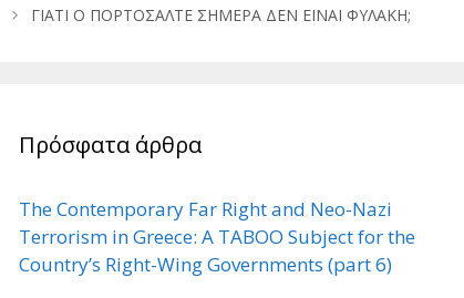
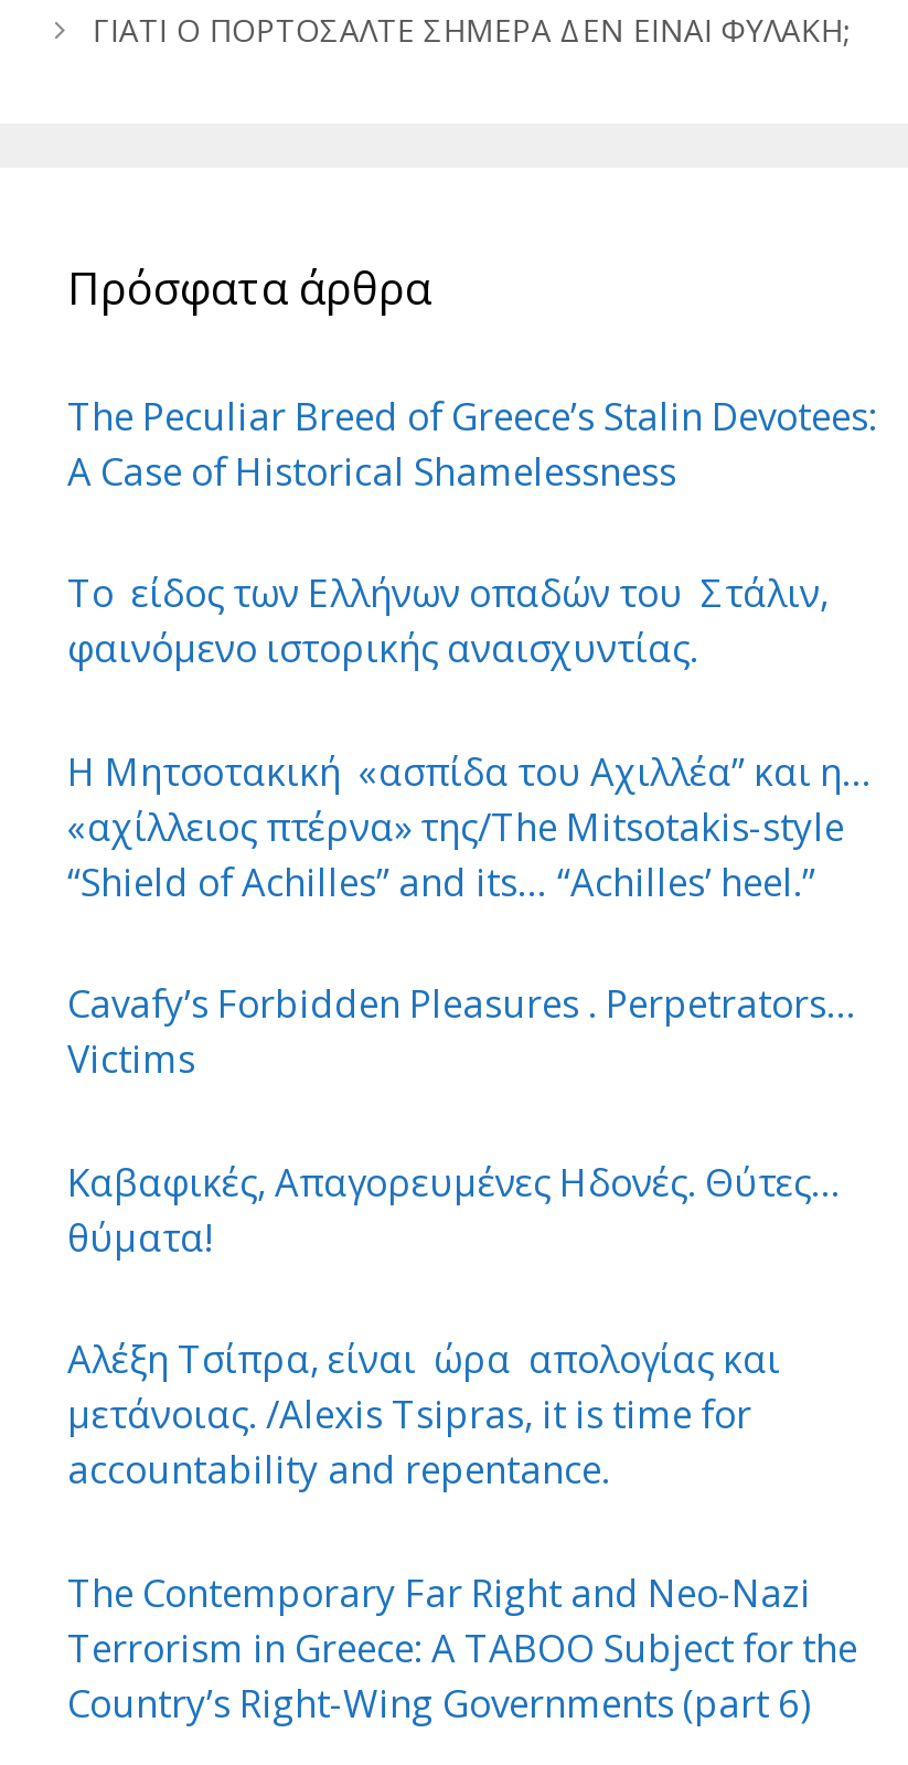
none -> [67,390,877,1495] The Peculiar Breed of Greece’s Stalin Devotees: | A Case of Historical Shamelessness | Το είδος των Ελλήνων οπαδών του Στάλιν, | φαινόμενο ιστορικής αναισχυντίας. | Η Μητσοτακική «ασπίδα του Αχιλλέα” και η… | «αχίλλειος πτέρνα» της/The Mitsotakis-style | “Shield of Achilles” and its… “Achilles’ heel.” | Cavafy’s Forbidden Pleasures . Perpetrators… | Victims | Καβαφικές, Απαγορευμένες Ηδονές. Θύτες… | θύματα! | Αλέξη Τσίπρα, είναι ώρα απολογίας και | μετάνοιας. /Alexis Tsipras, it is time for | accountability and repentance.

